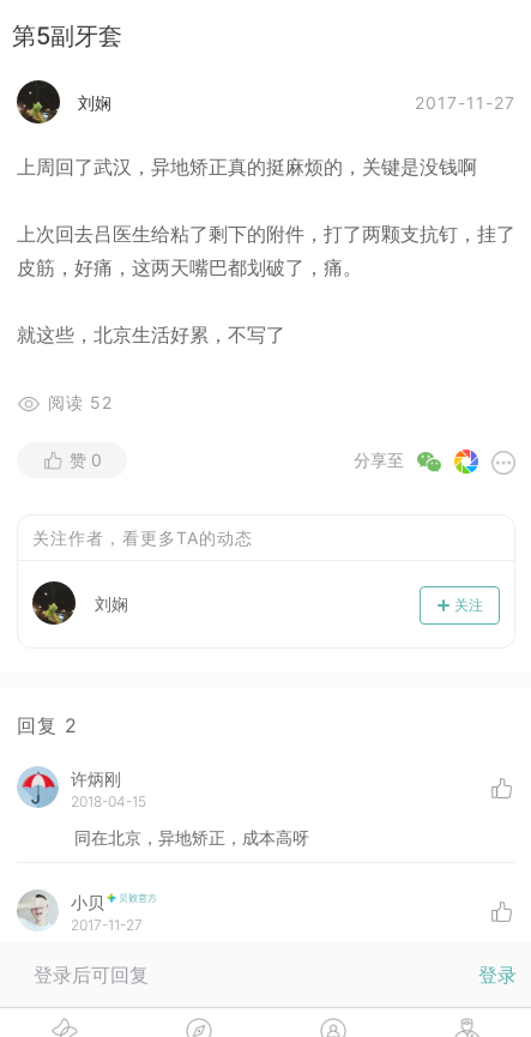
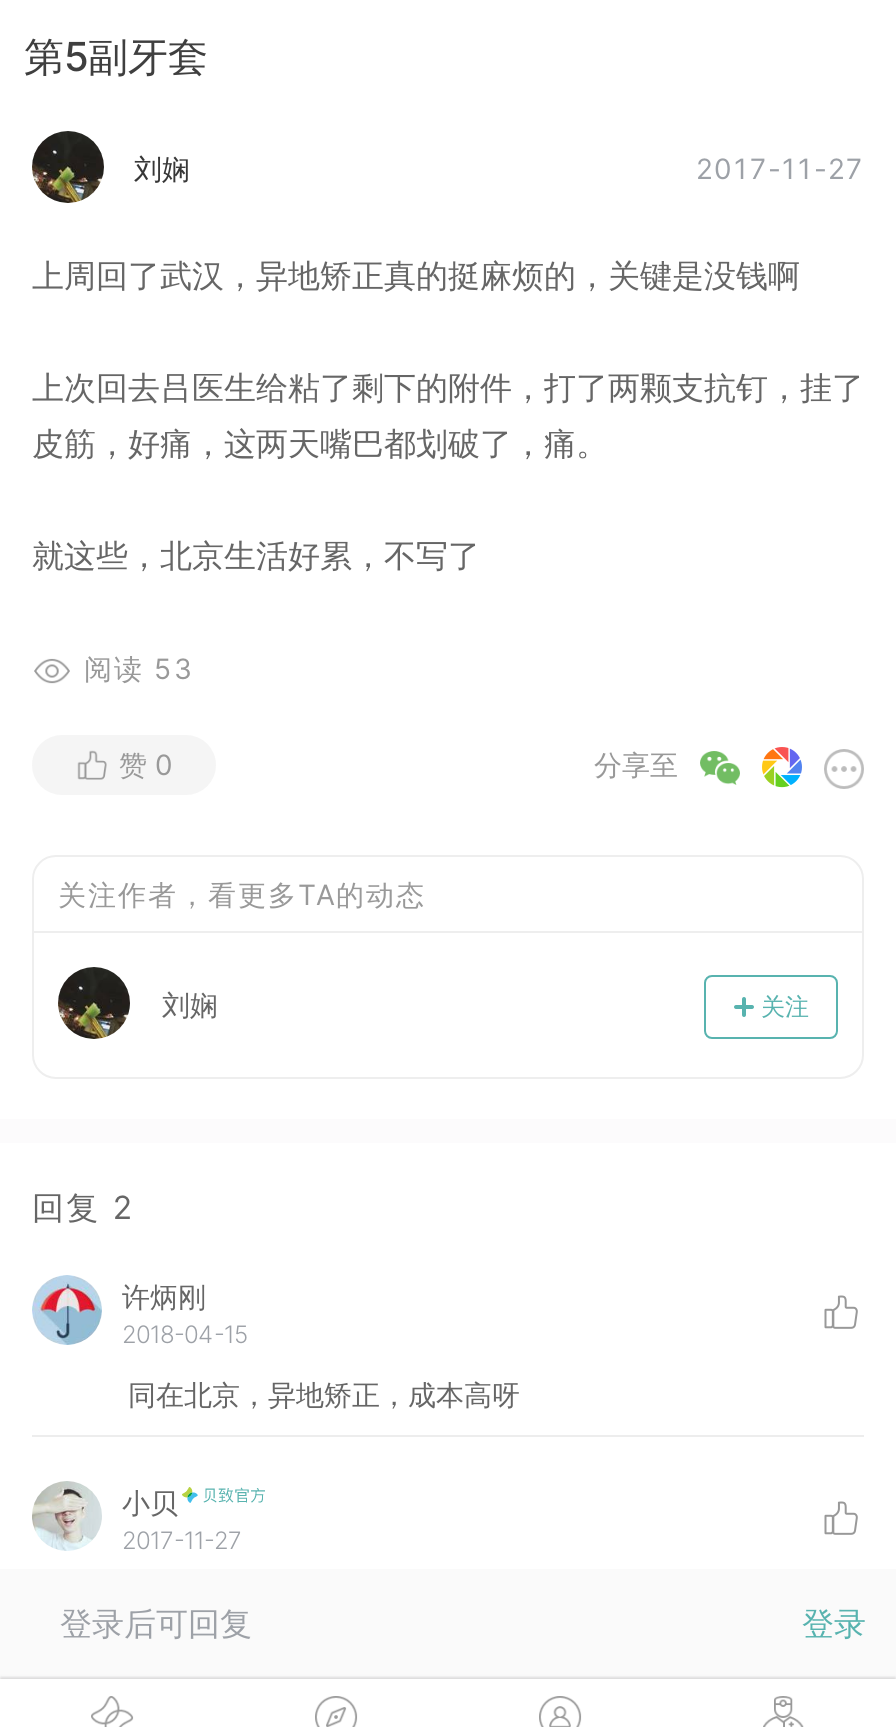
[48,392,113,412] 阅读52 -> [84,651,194,685] 阅读53

